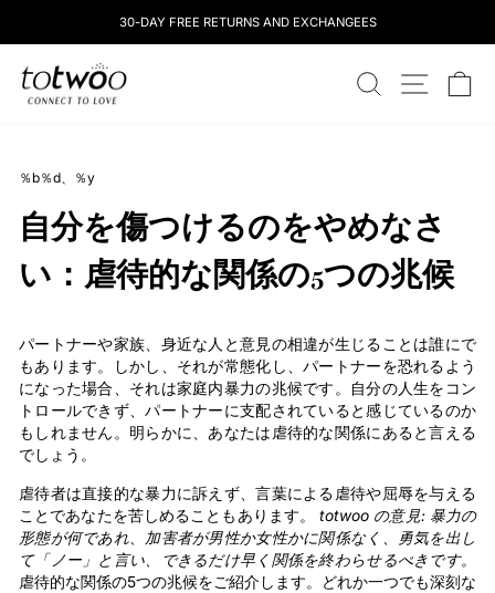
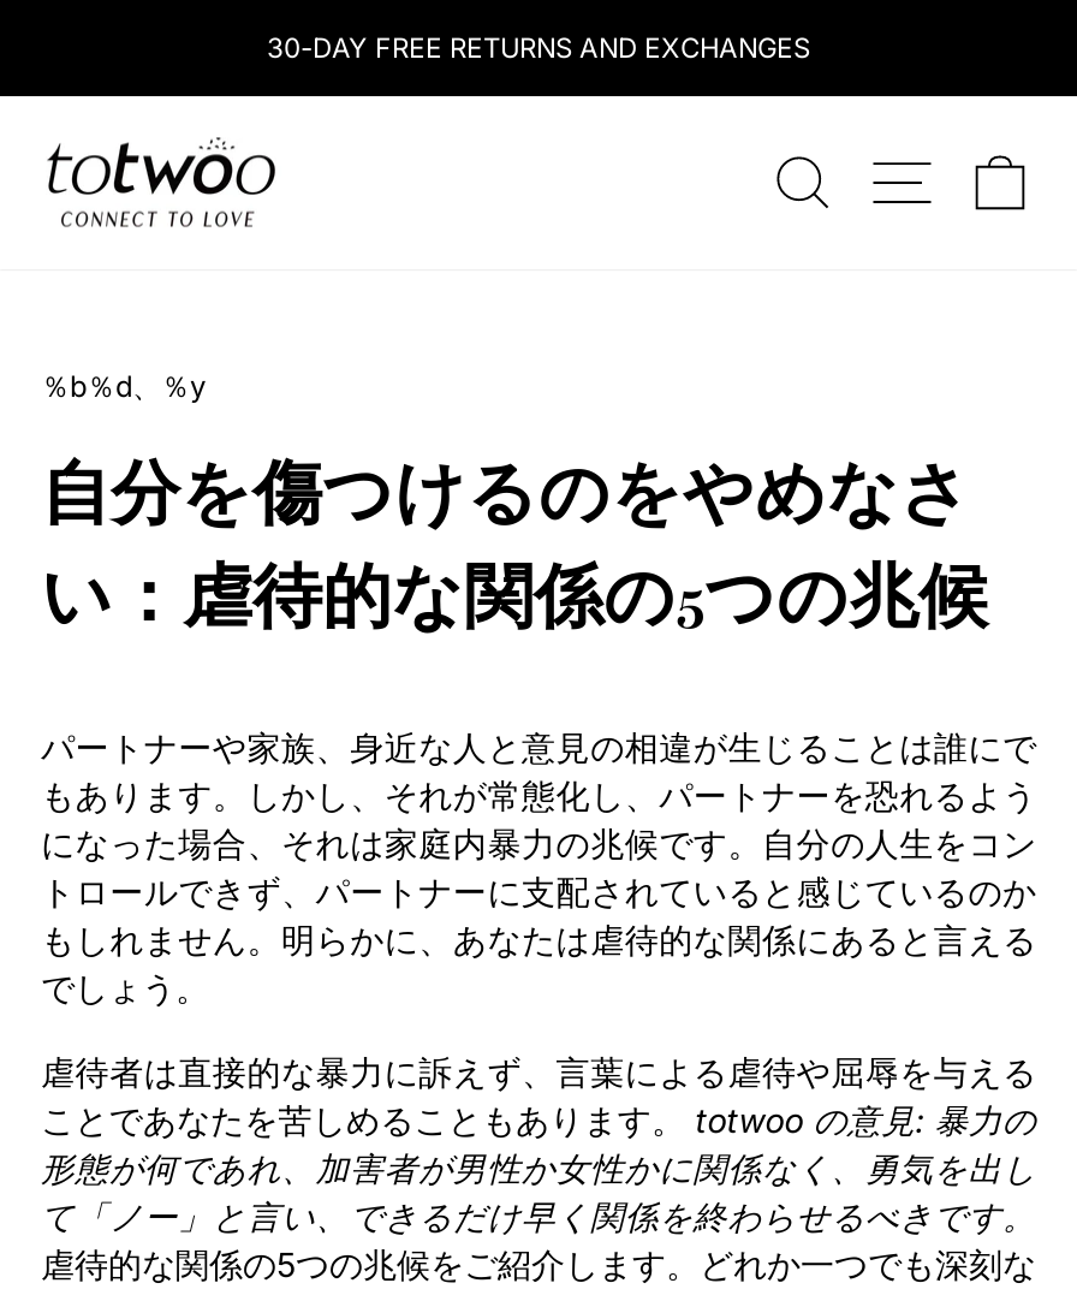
[119,14,376,30] 30-DAY FREE RETURNS AND EXCHANGEES -> [267,31,810,65] 30-DAY FREE RETURNS AND EXCHANGES

